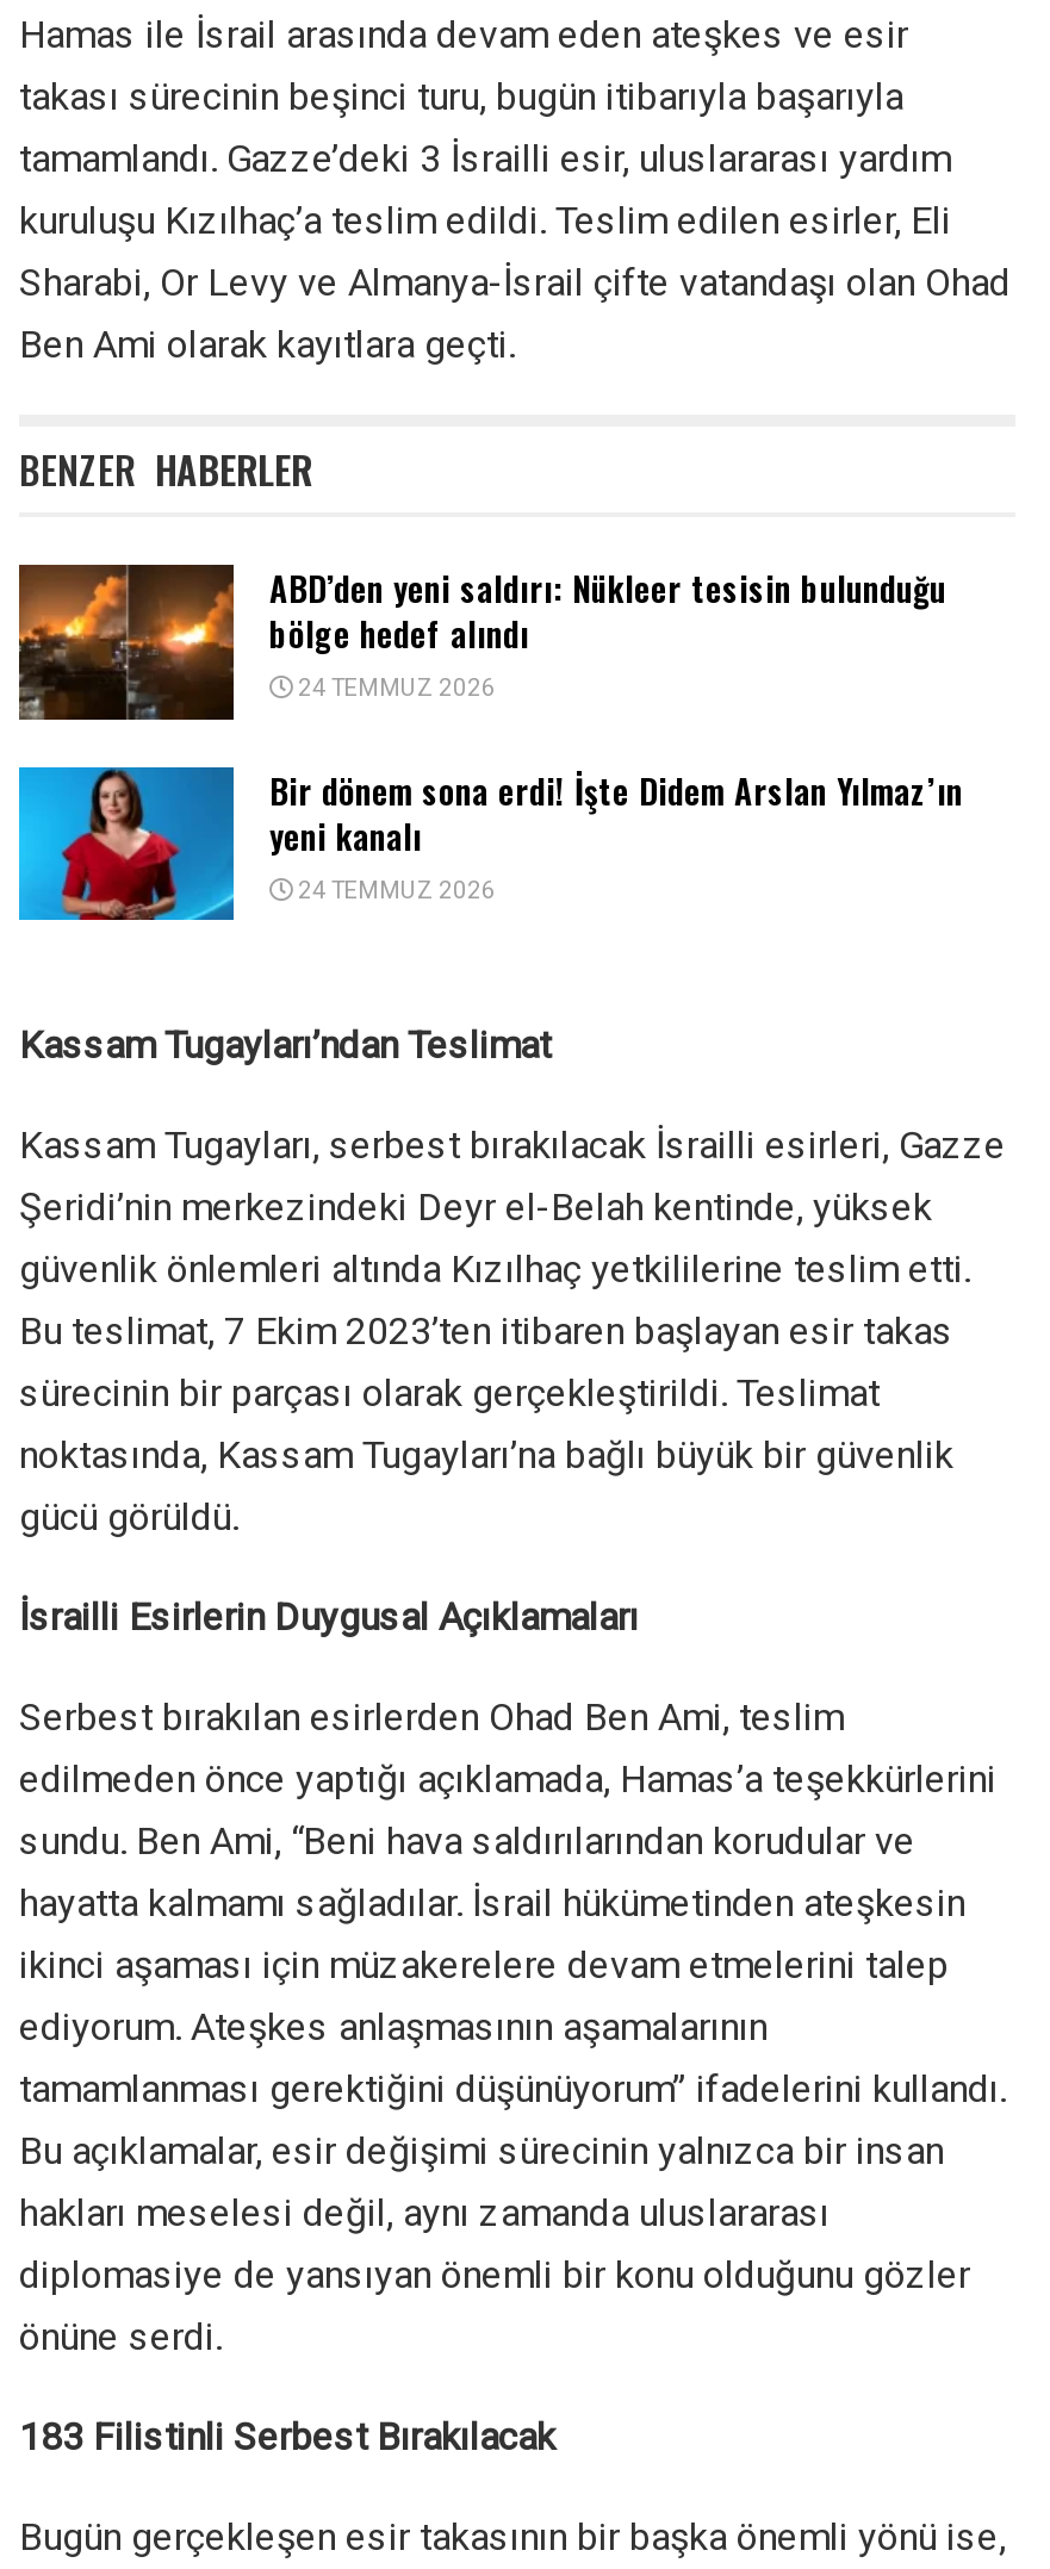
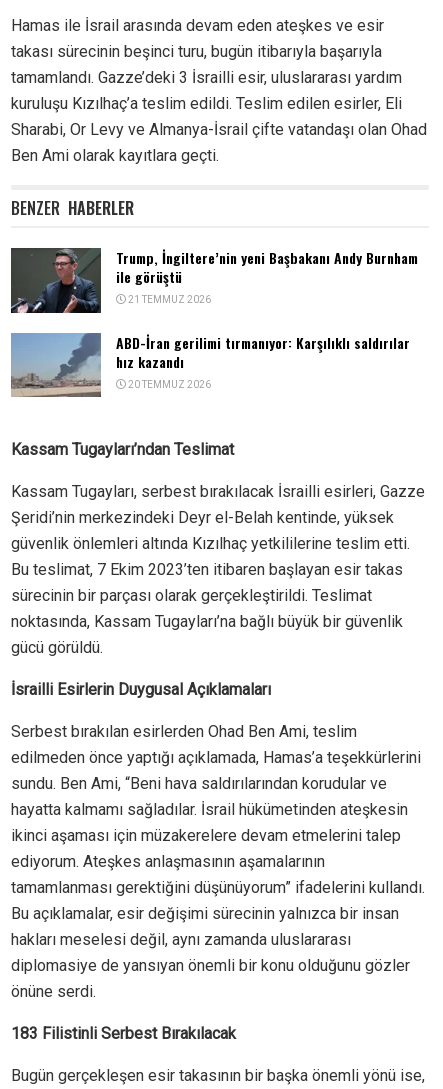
[17,563,946,722] [image] | ABD’den yeni saldırı: Nükleer tesisin bulunduğu | bölge hedef alındı | 24 TEMMUZ 2026 -> [10,247,418,314] [image] | Trump, İngiltere’nin yeni Başbakanı Andy Burnham | ile görüştü | 21 TEMMUZ 2026
[17,764,963,922] [image] | Bir dönem sona erdi! İşte Didem Arslan Yılmaz’ın | yeni kanalı | 24 TEMMUZ 2026 -> [10,331,410,398] [image] | ABD-İran gerilimi tırmanıyor: Karşılıklı saldırılar | hız kazandı | 20 TEMMUZ 2026

